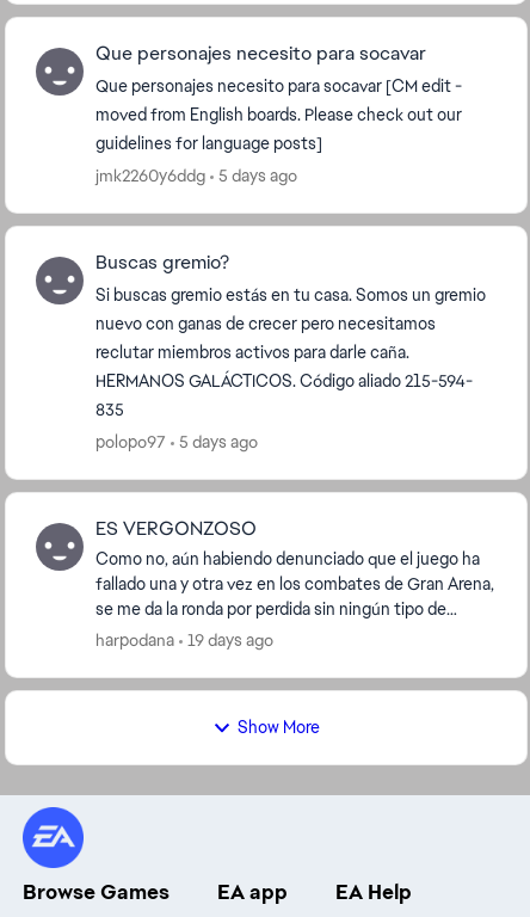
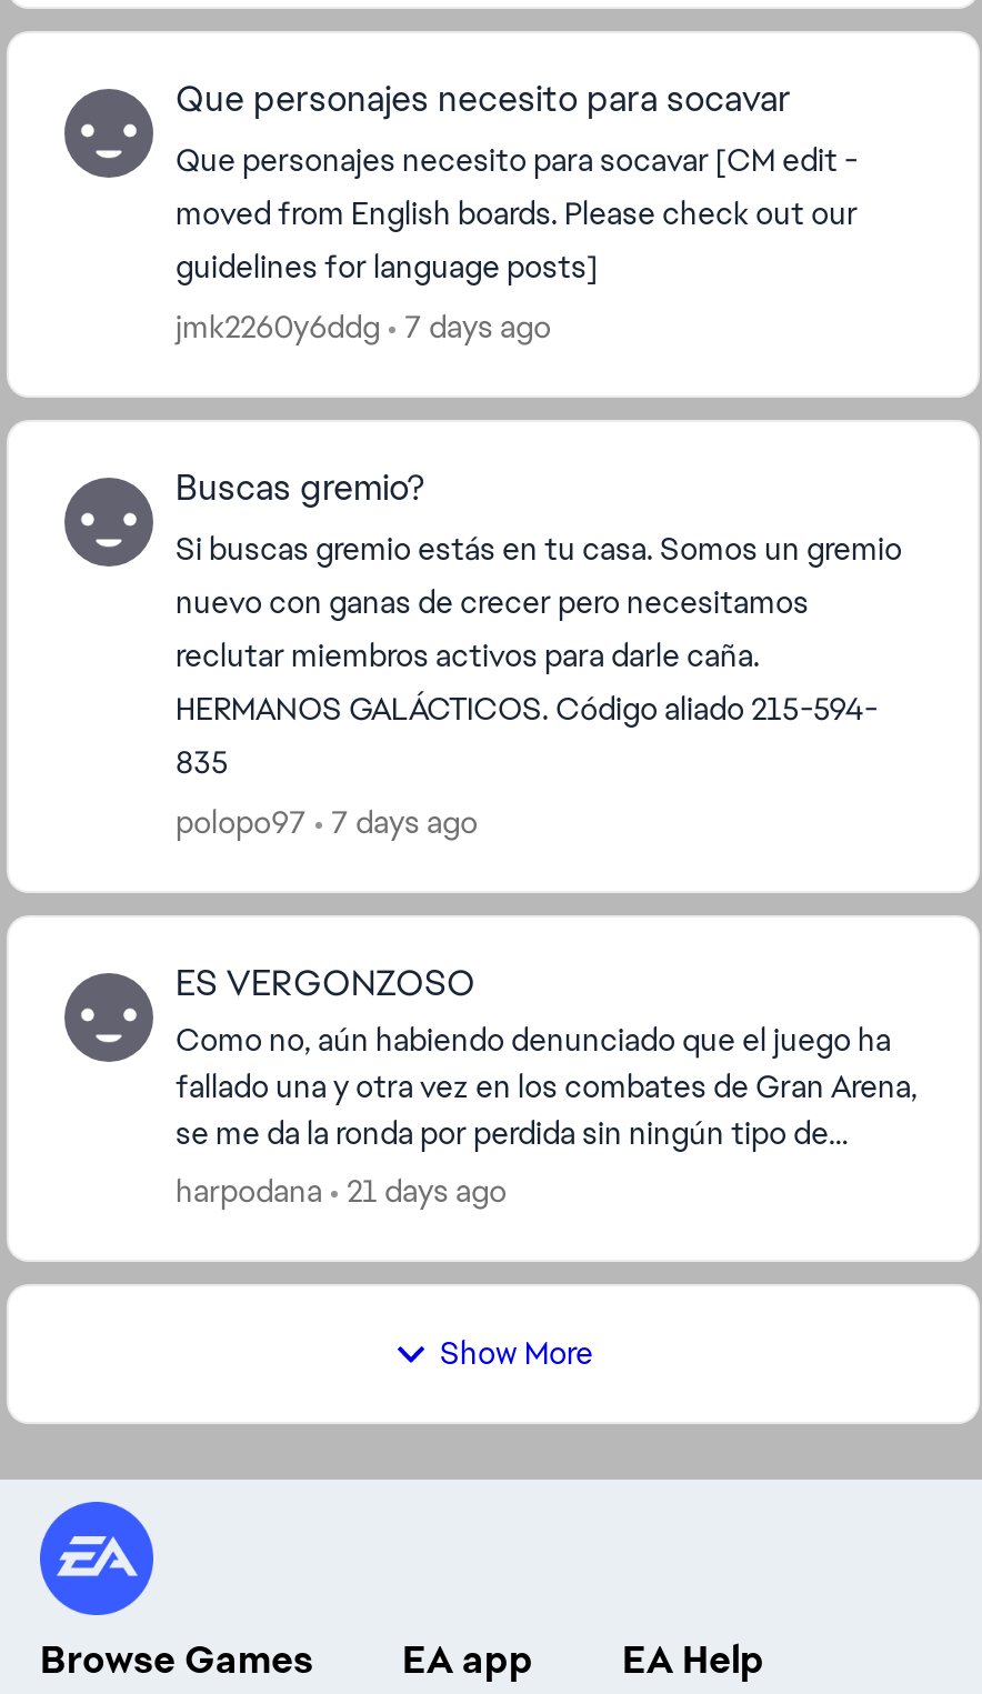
[95,165,297,186] jmk2260y6ddg 5 days ago -> [176,307,551,347] jmk2260y6ddg 7 days ago
[95,431,258,453] polopo97 5 days ago -> [176,802,478,842] polopo97 7 days ago
[187,629,273,651] 19 days ago -> [347,1171,507,1211] 21 days ago

